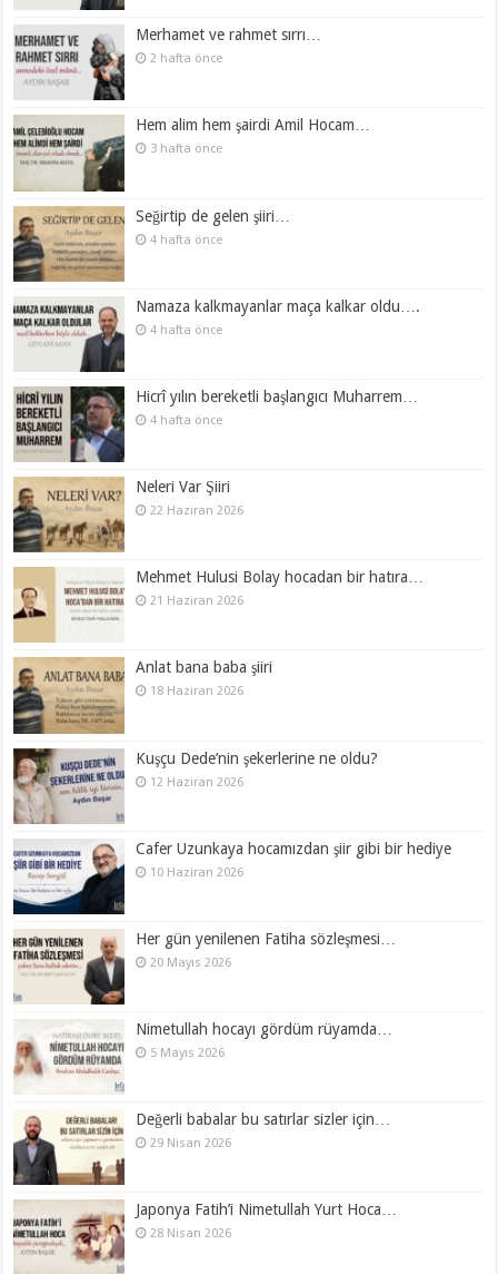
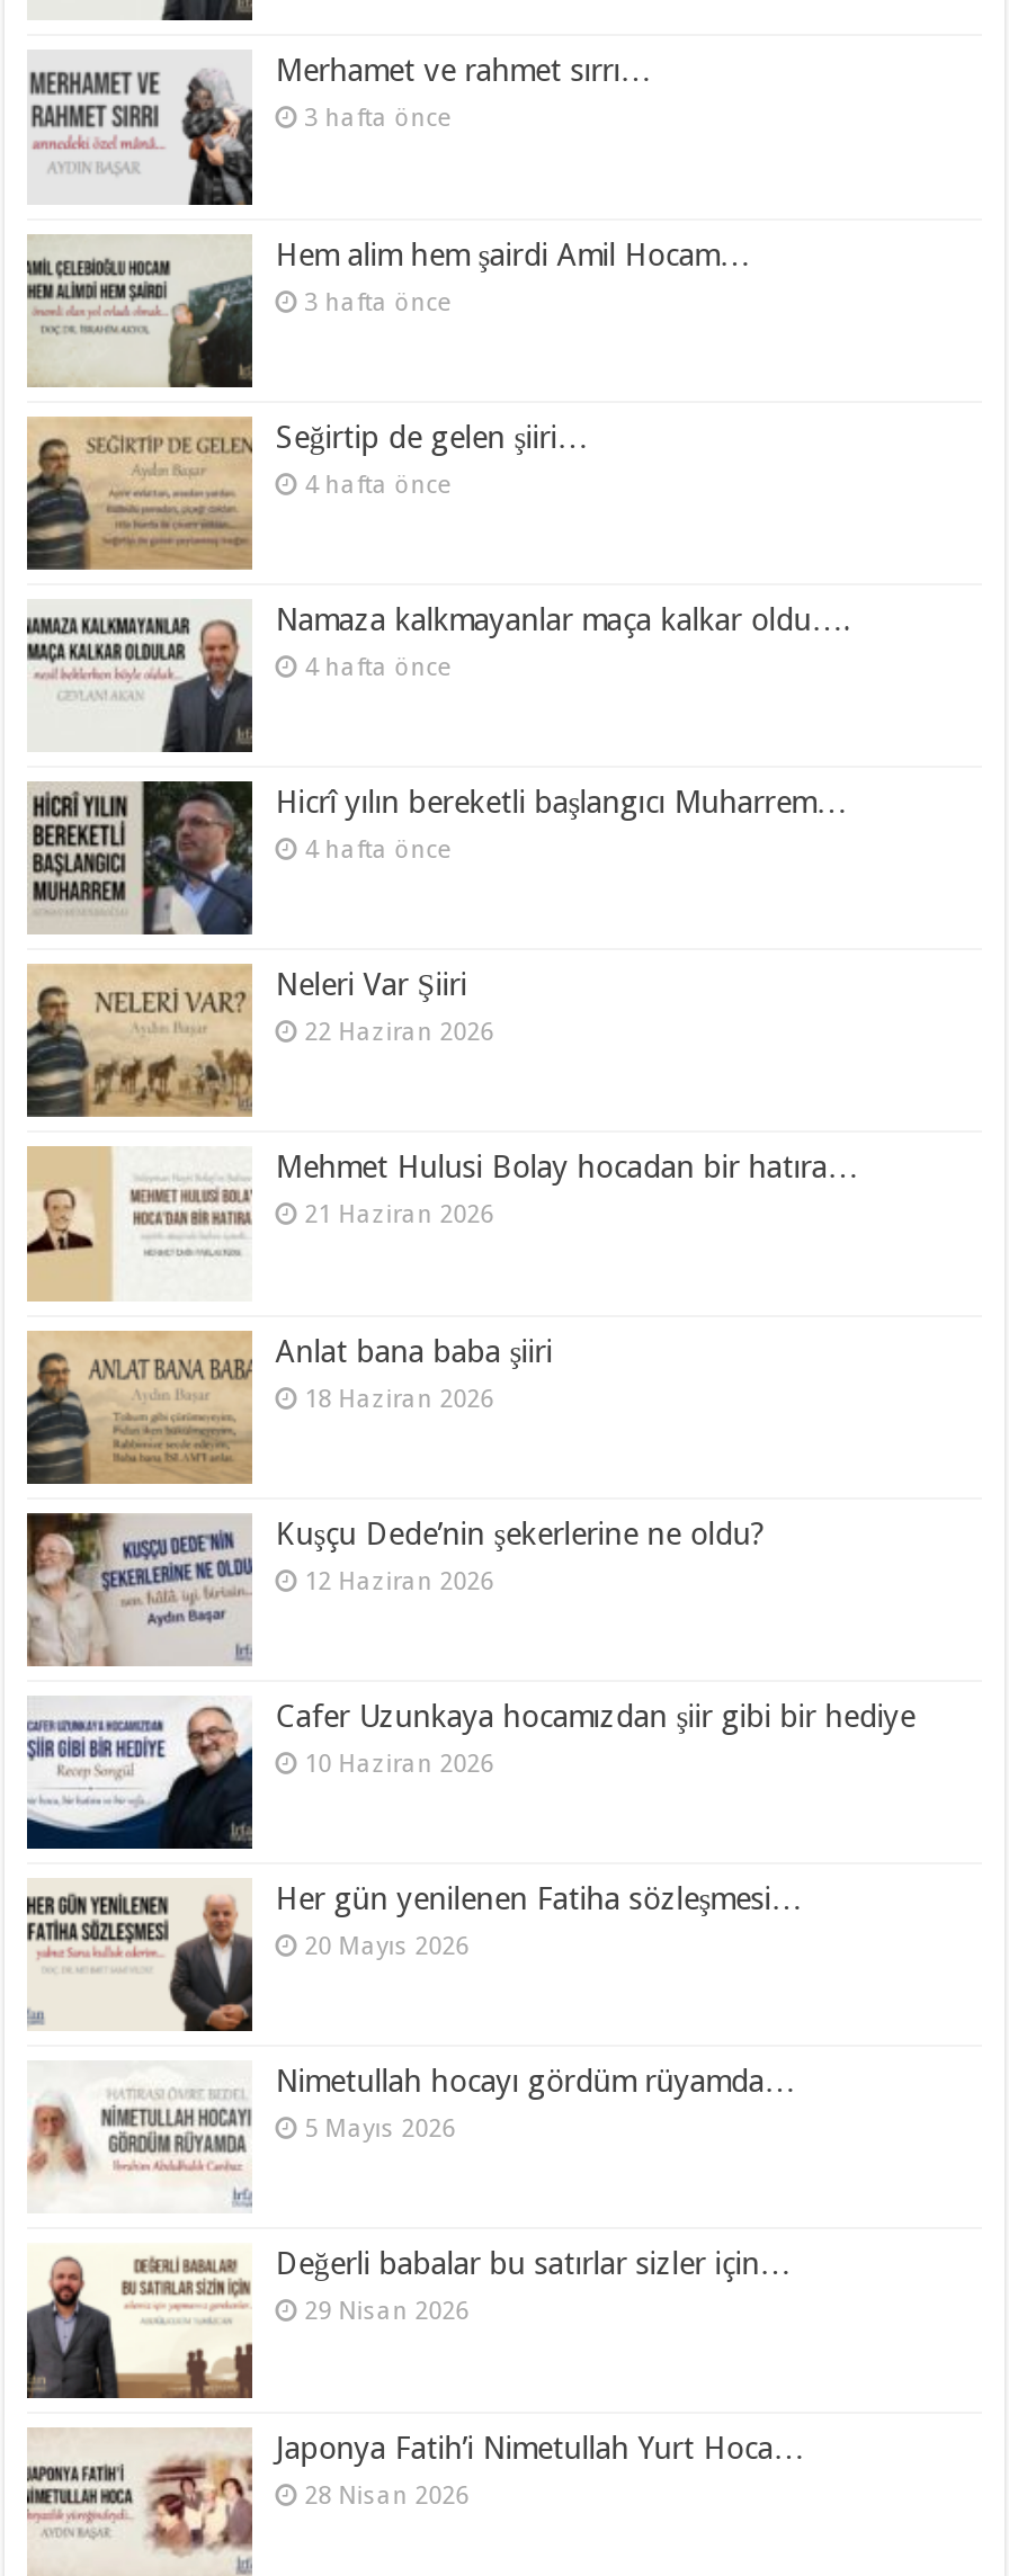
[150,51,223,66] 2 hafta önce -> [305,104,451,133] 3 hafta önce

